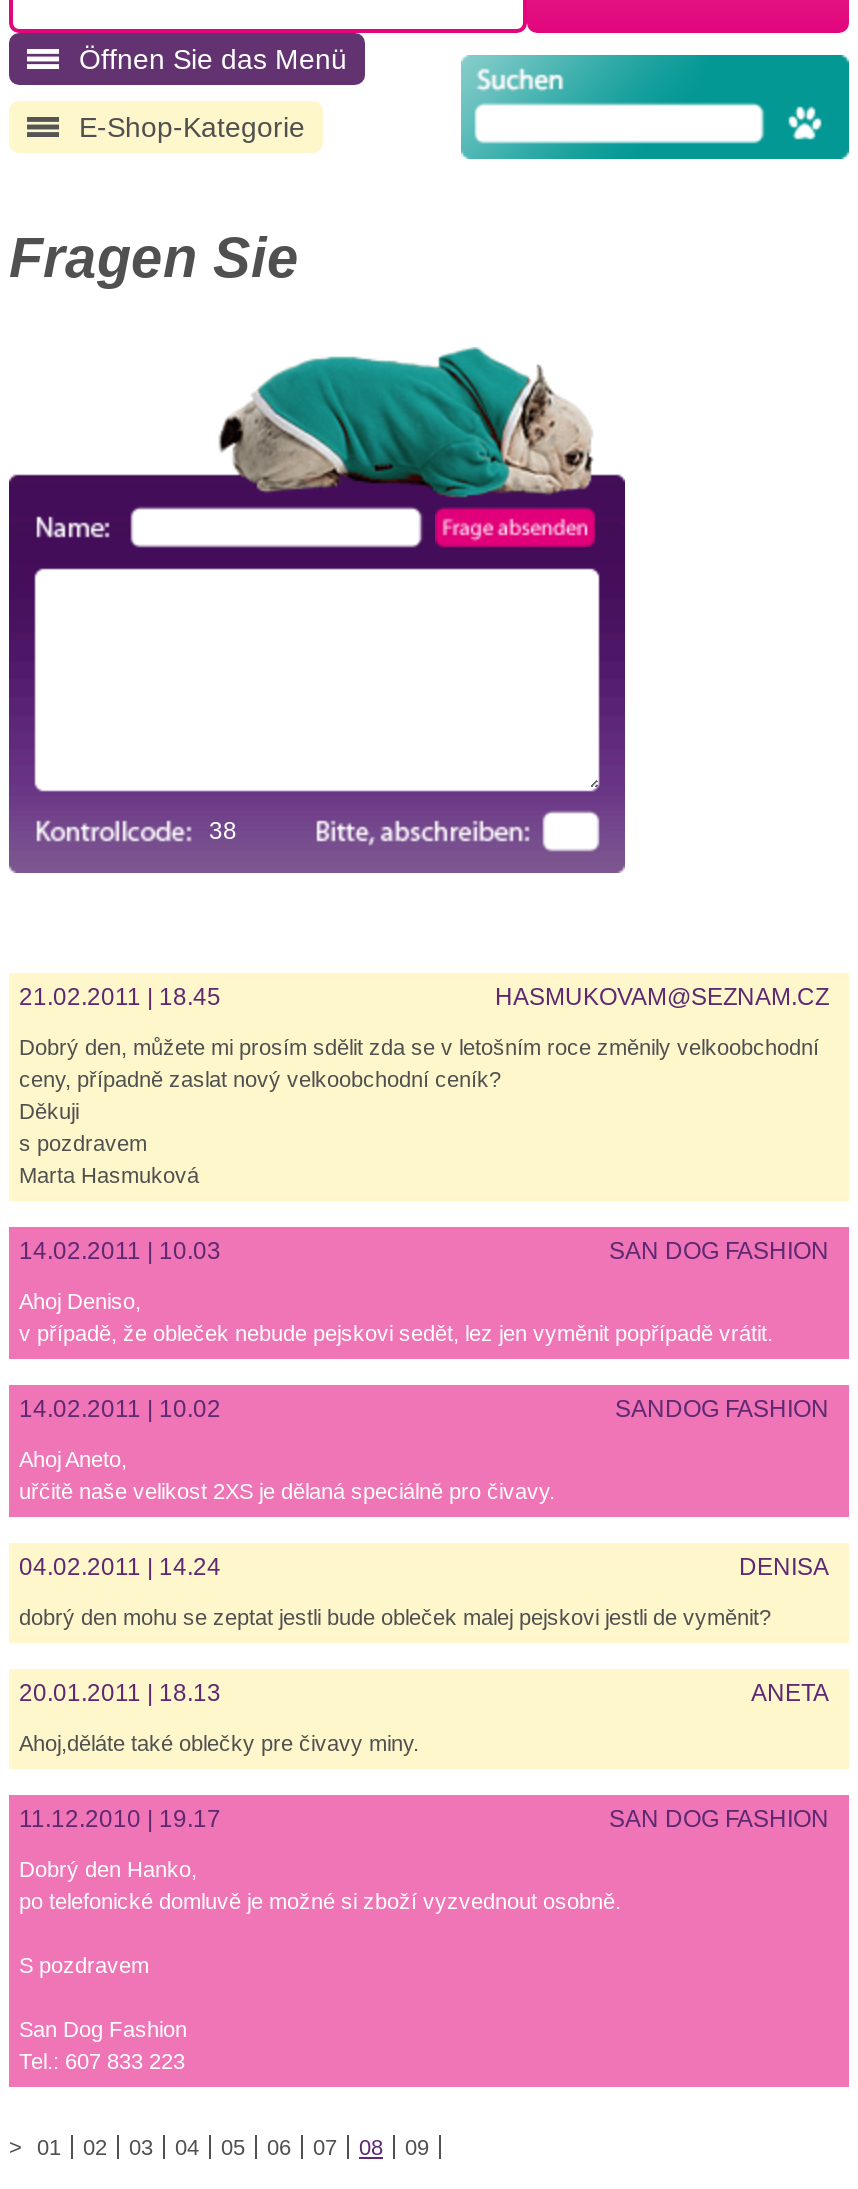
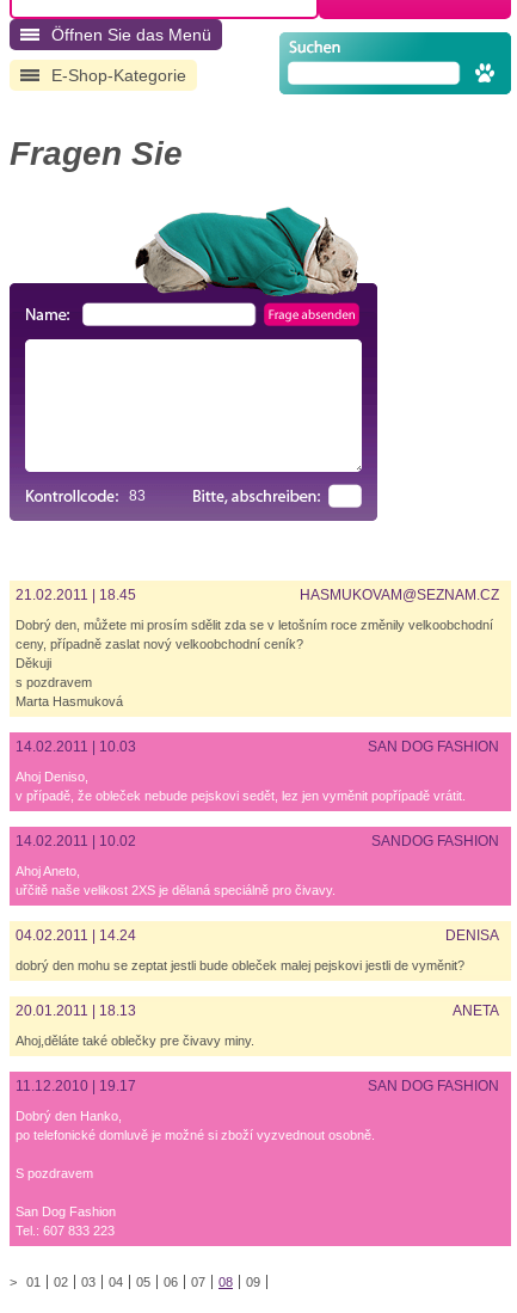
[209,817,237,845] 38 -> [129,487,146,504] 83

